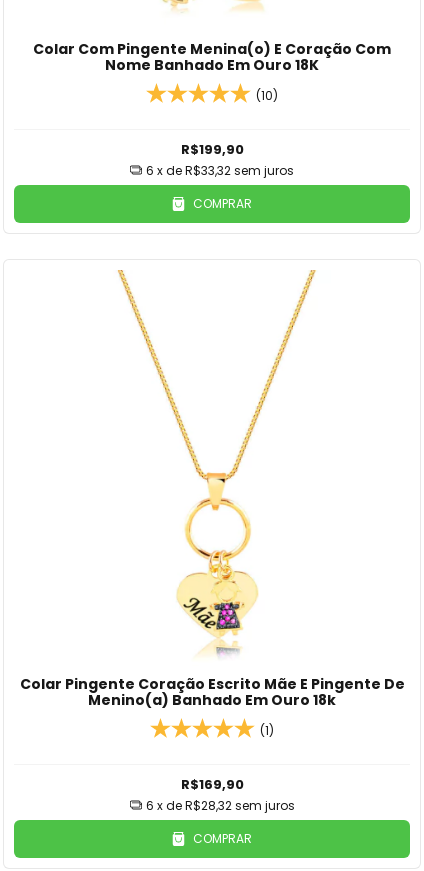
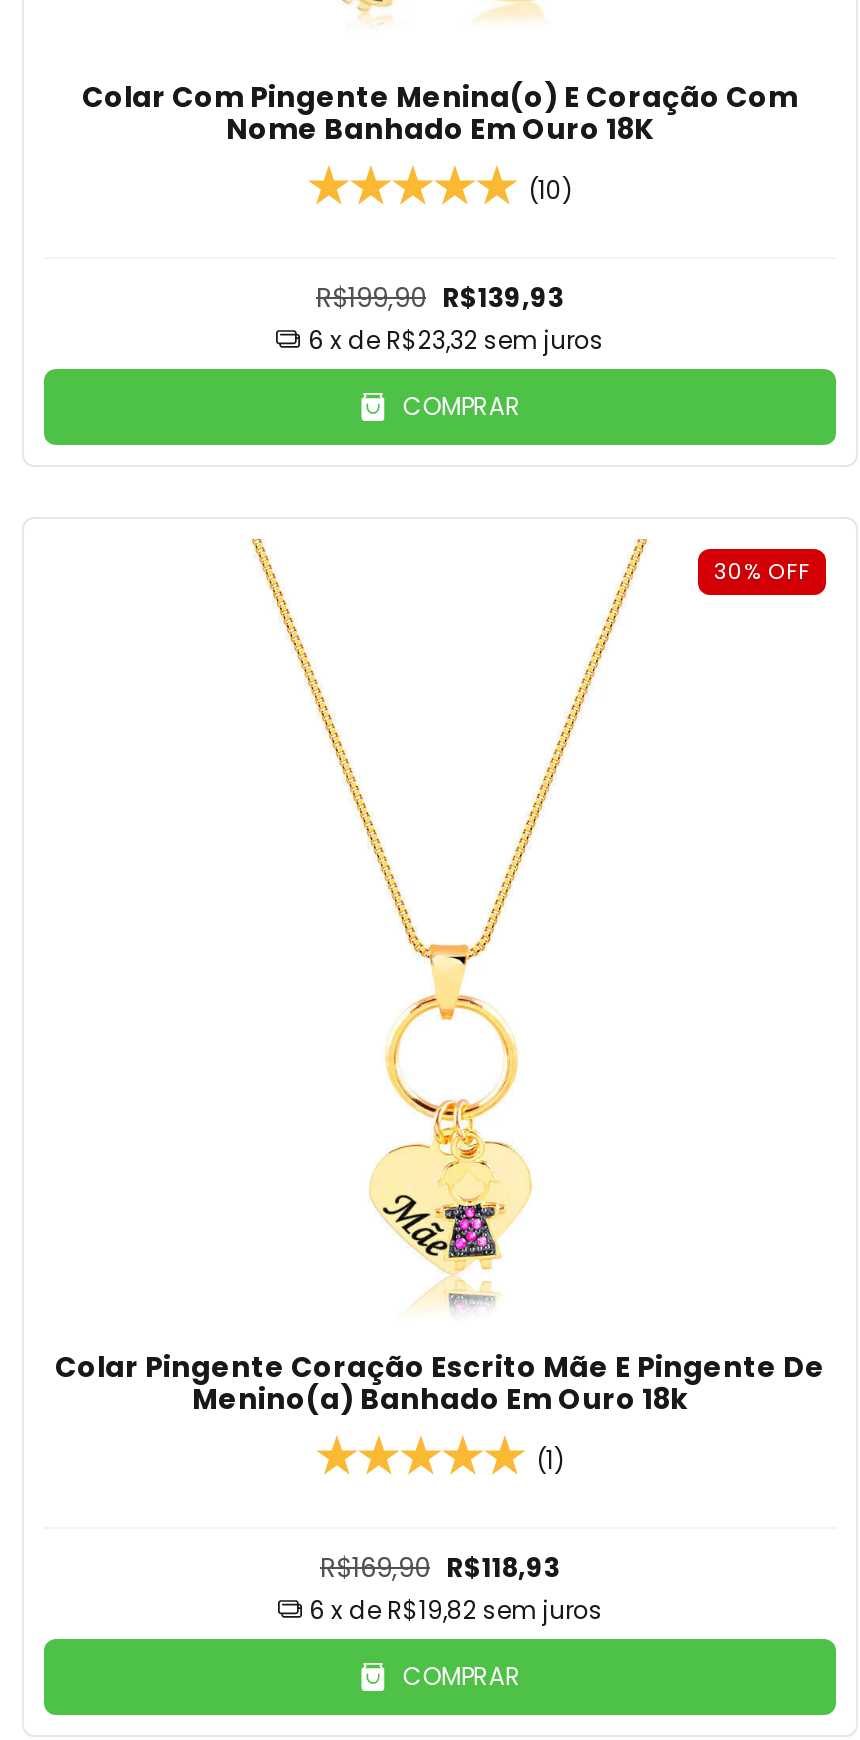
[146,140,294,179] R$199,90 | 6 x de R$33,32 sem juros -> [308,279,604,357] R$199,90 R$139,93 | 6 x de R$23,32 sem juros
none -> [714,555,810,587] 30% OFF
[145,775,294,814] R$169,90 | 6 x de R$28,32 sem juros -> [309,1549,603,1627] R$169,90 R$118,93 | 6 x de R$19,82 sem juros

